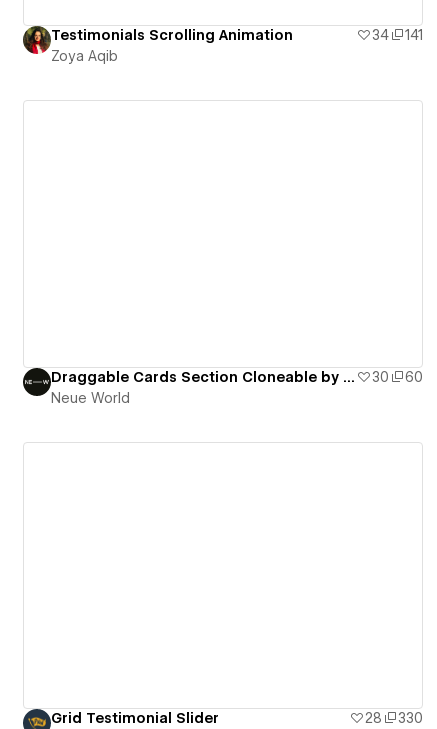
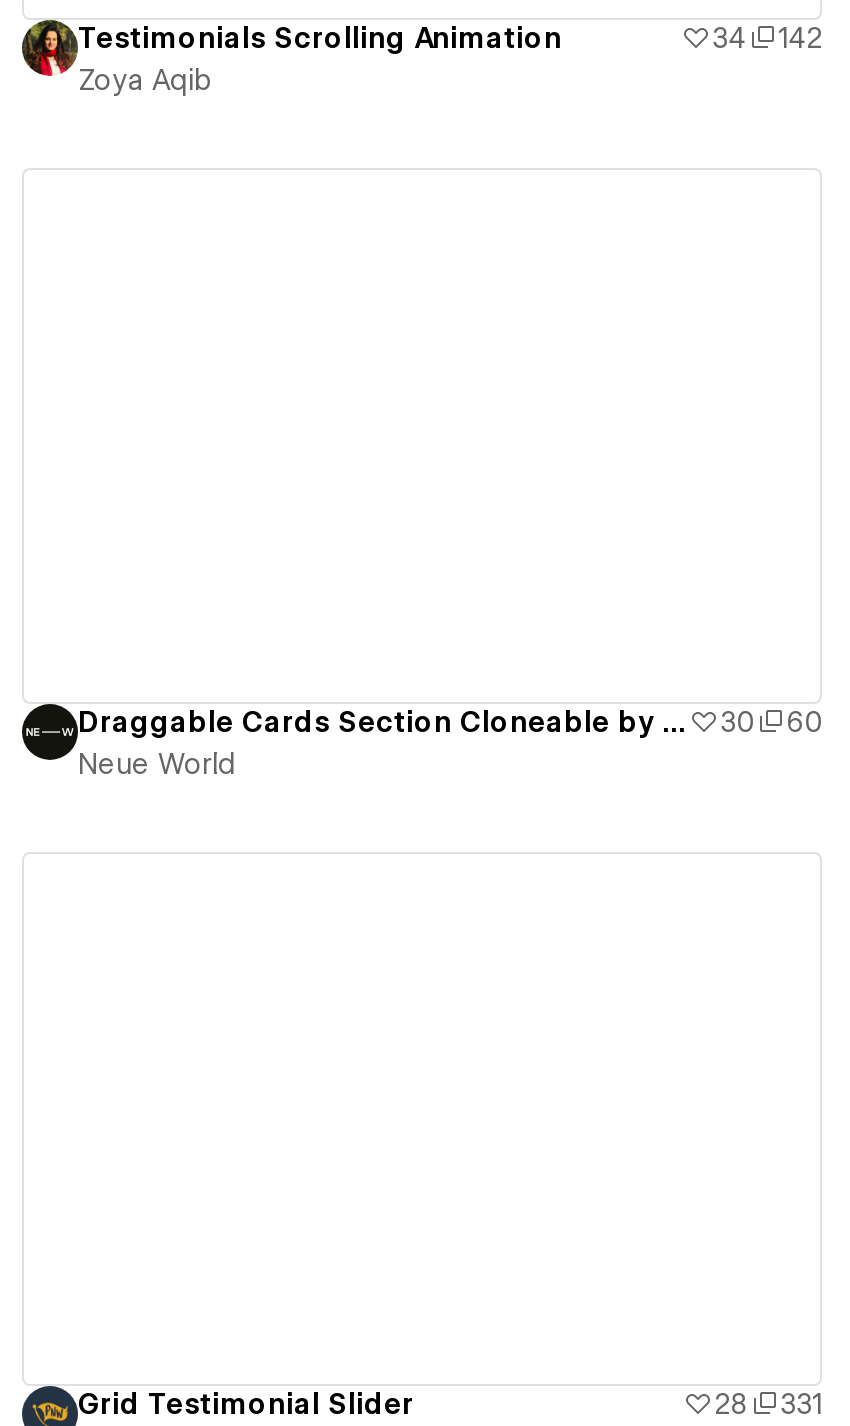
[372,27,423,43] 34 141 -> [712,22,822,54] 34 142
[365,710,423,726] 28 330 -> [714,1388,822,1420] 28 331

